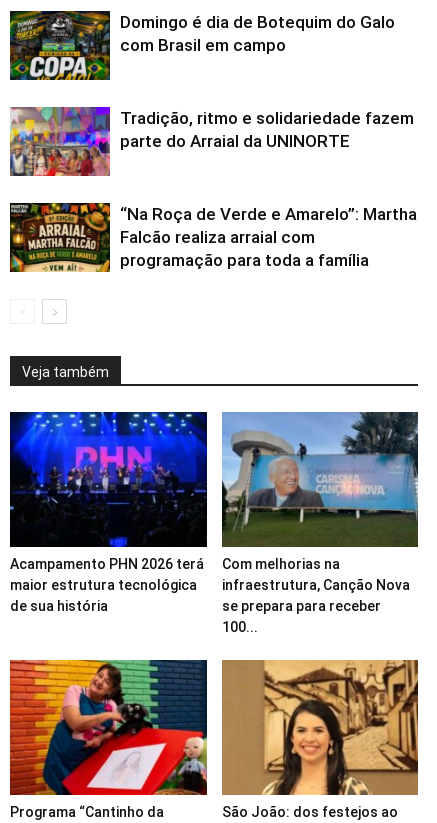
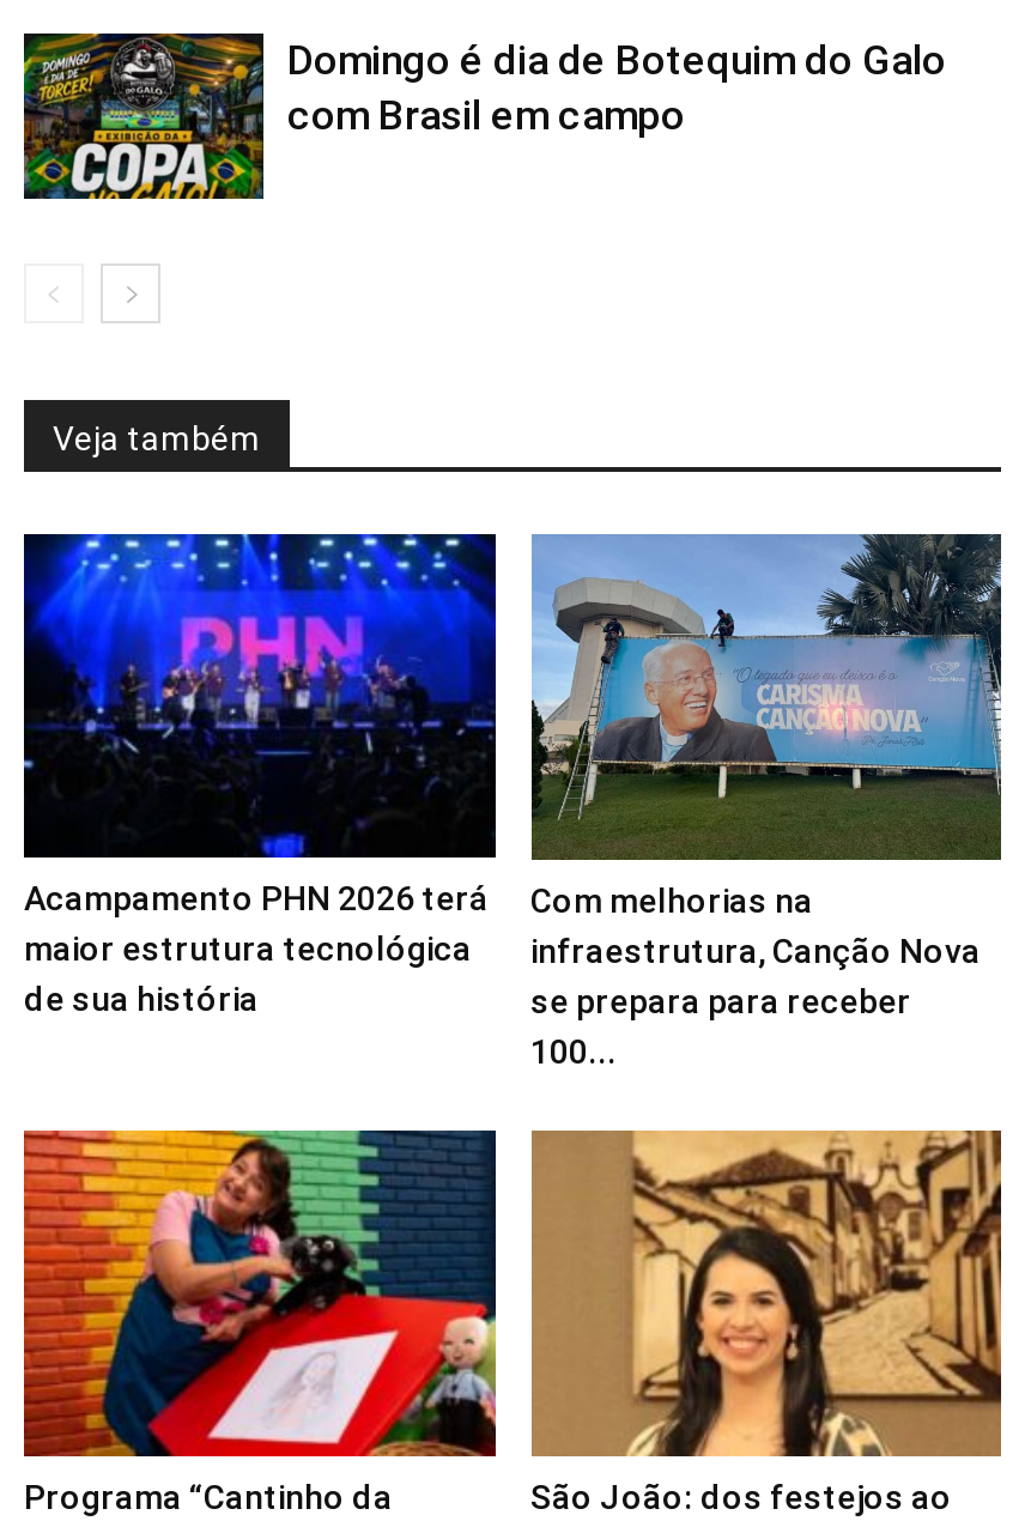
[9,106,414,177] [image] | Tradição, ritmo e solidariedade fazem | parte do Arraial da UNINORTE -> none
[9,202,417,273] [image] | “Na Roça de Verde e Amarelo”: Martha | Falcão realiza arraial com | programação para toda a família -> none

